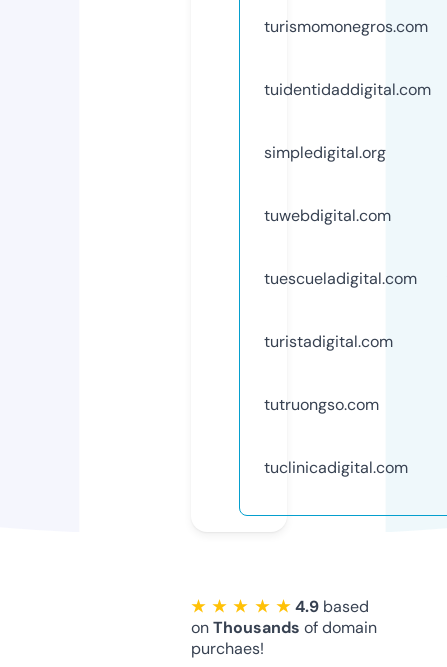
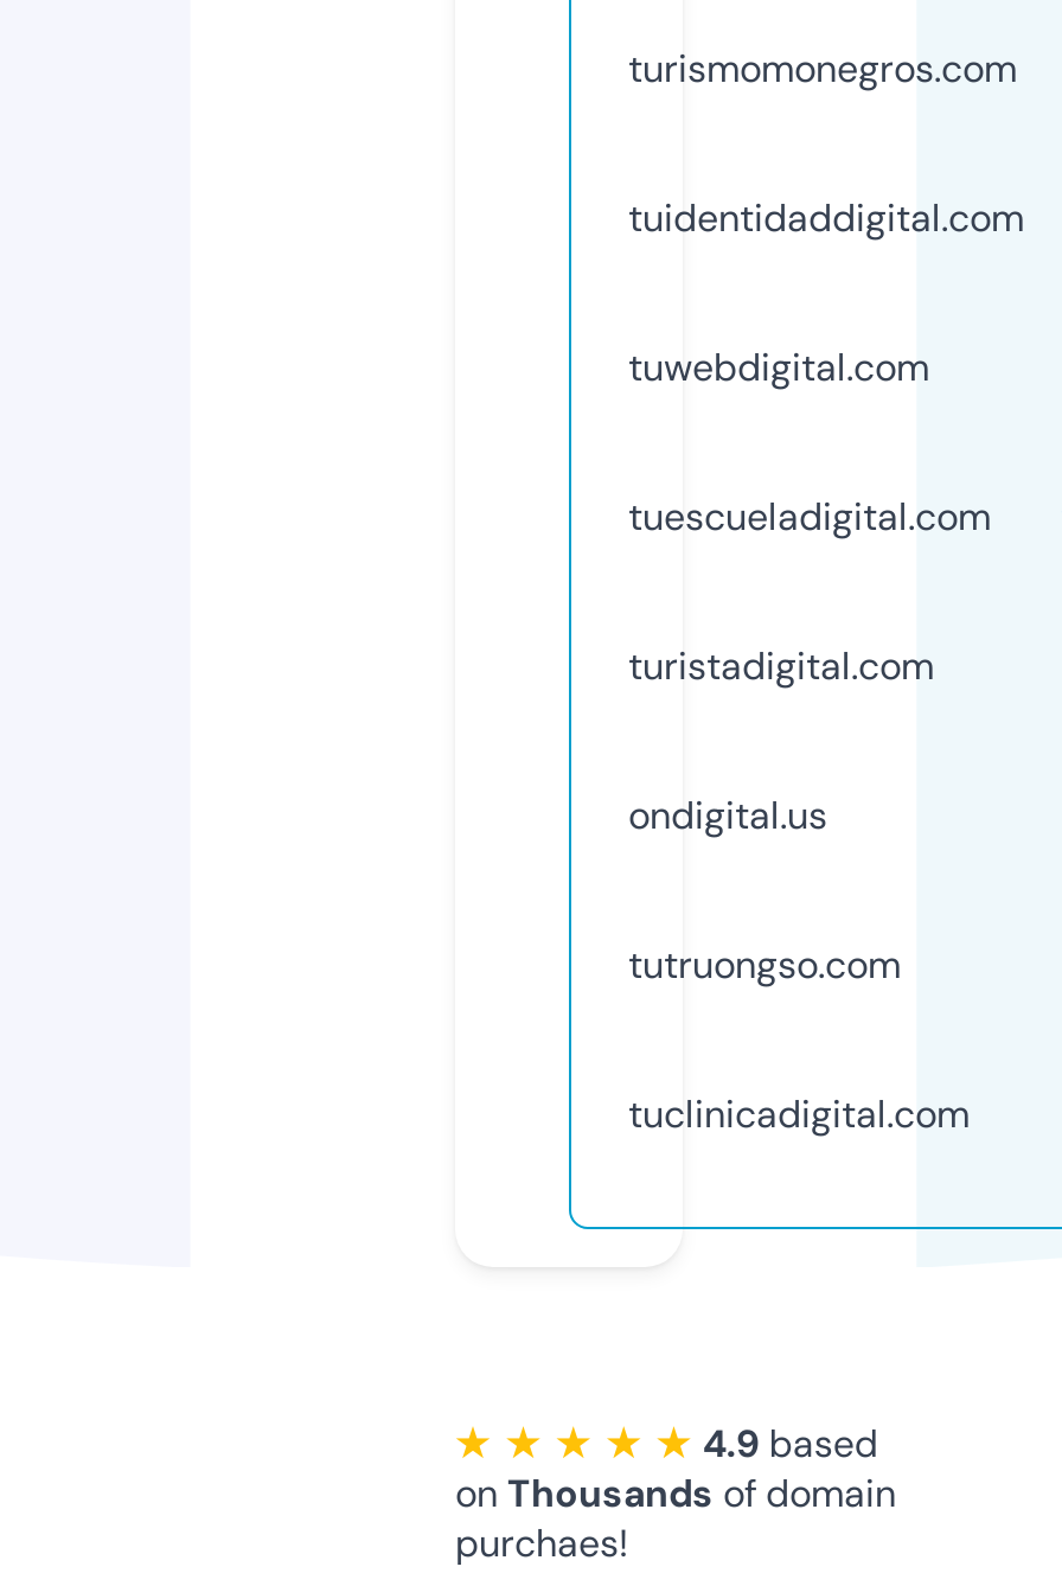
[264,142,386,163] simpledigital.org -> none
moved [264,205,417,352] -> [628,342,991,691]: tuwebdigital.com | tuescueladigital.com | turistadigital.com
none -> [628,790,827,840] ondigital.us

